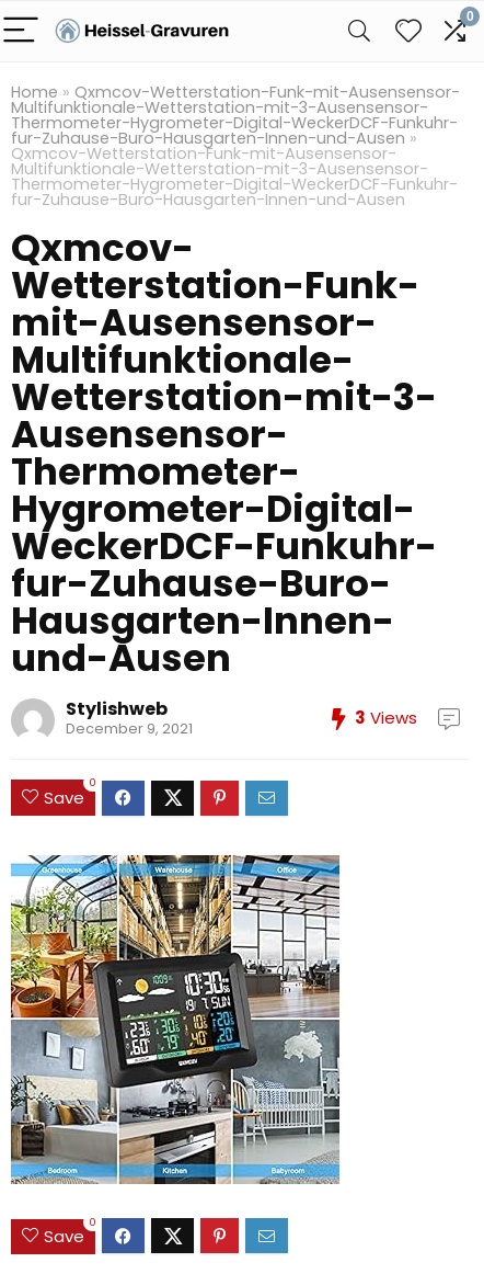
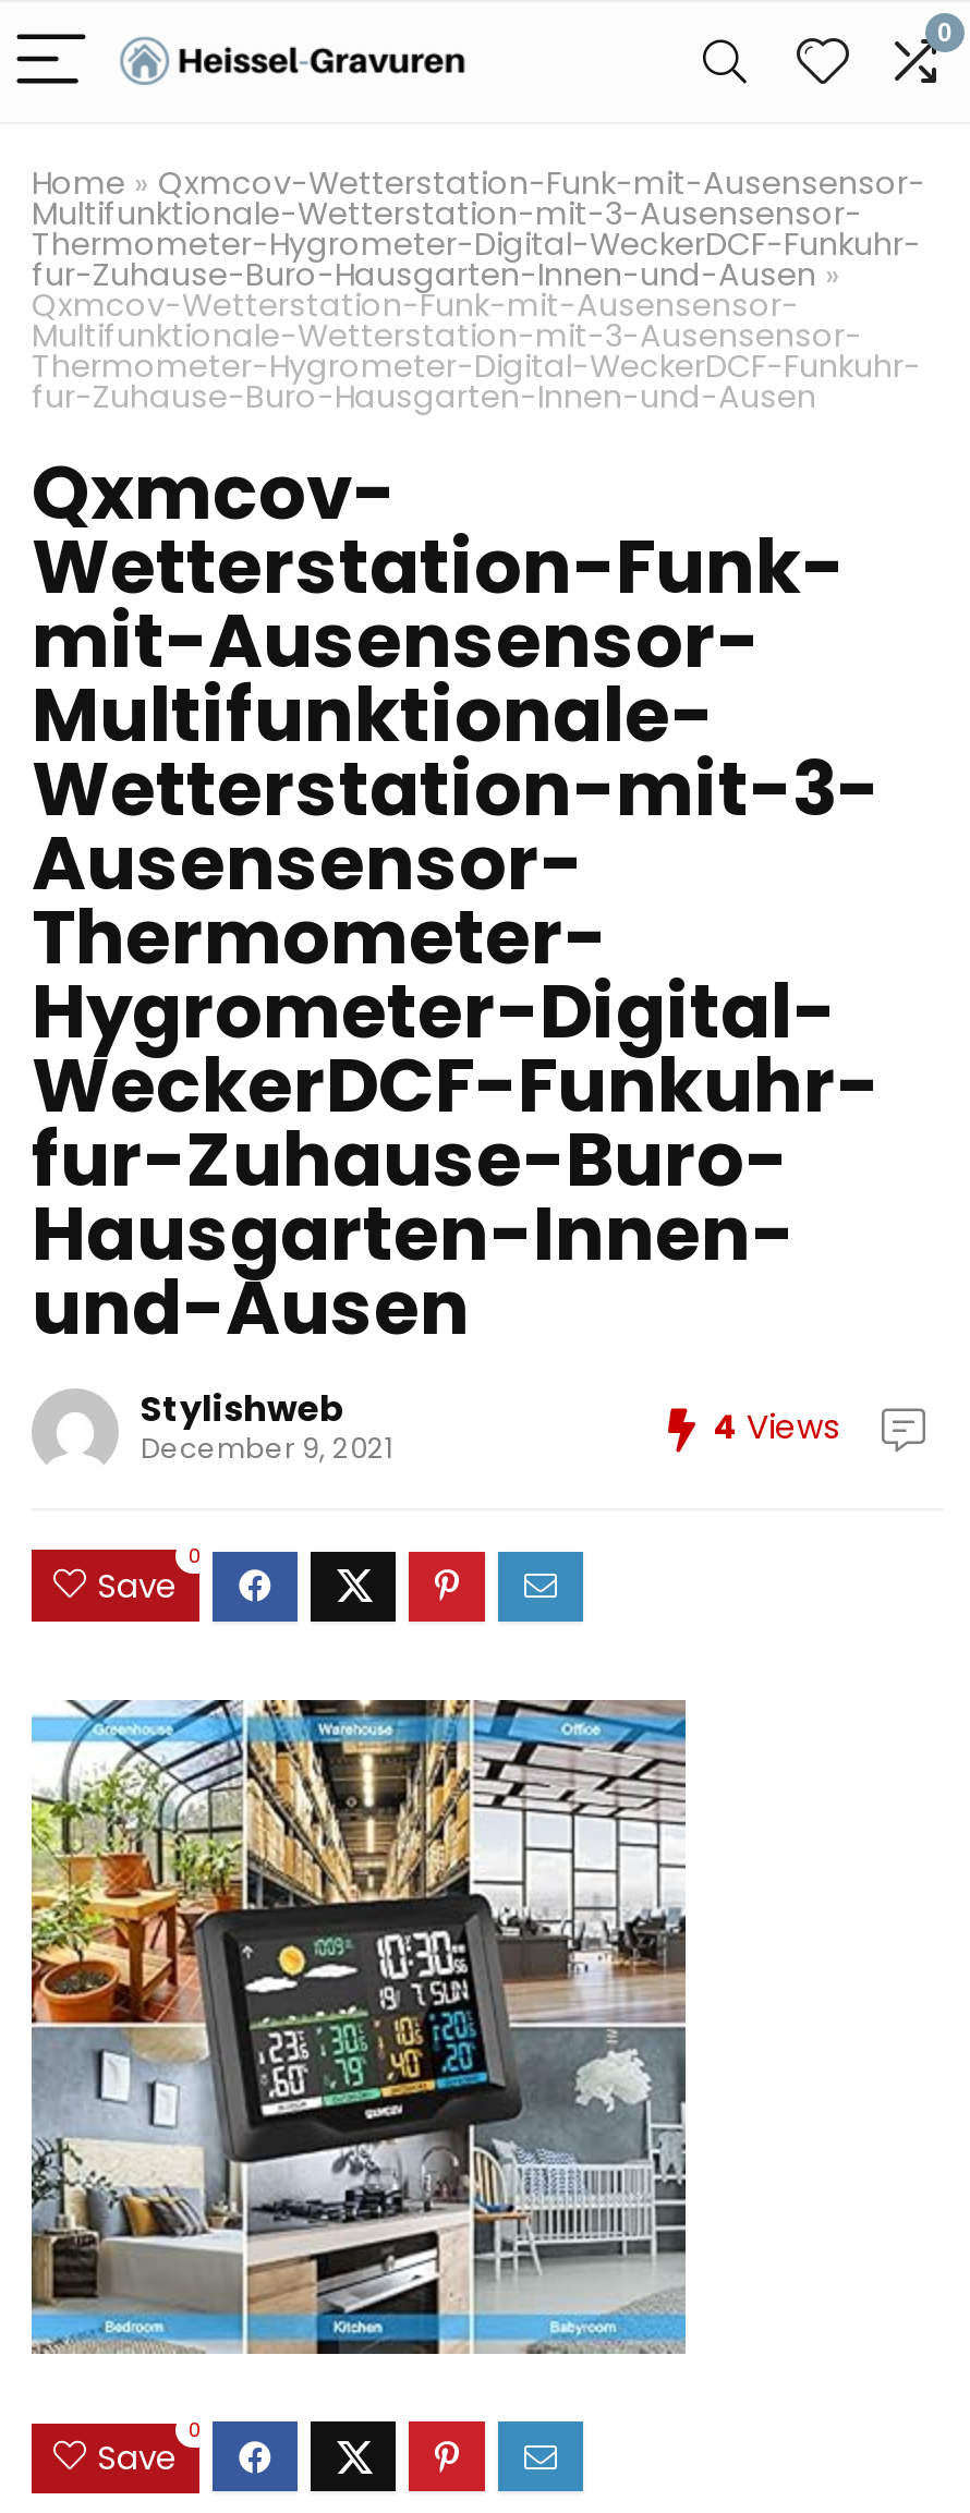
[355,706,417,729] 3 Views -> [714,1404,840,1449] 4 Views

